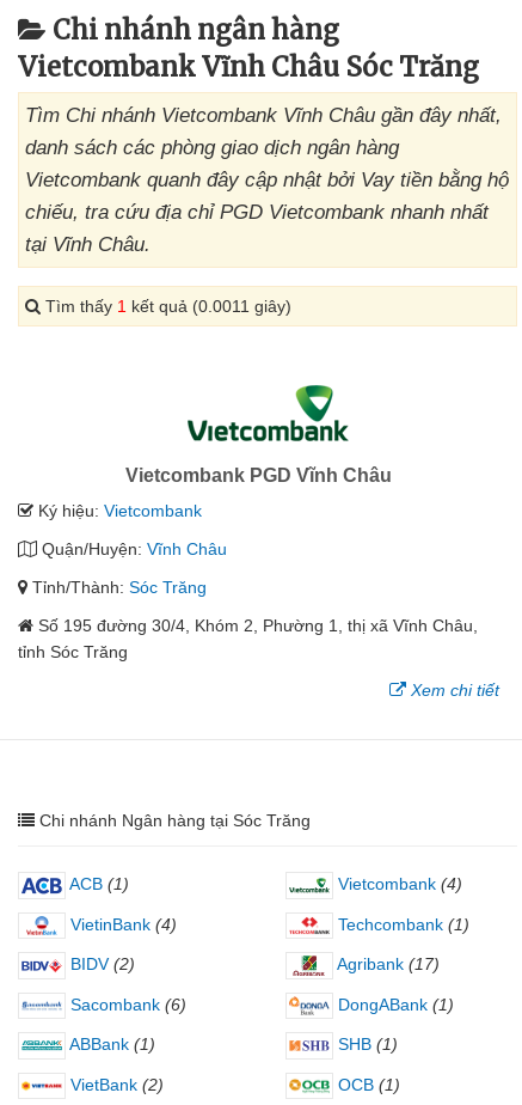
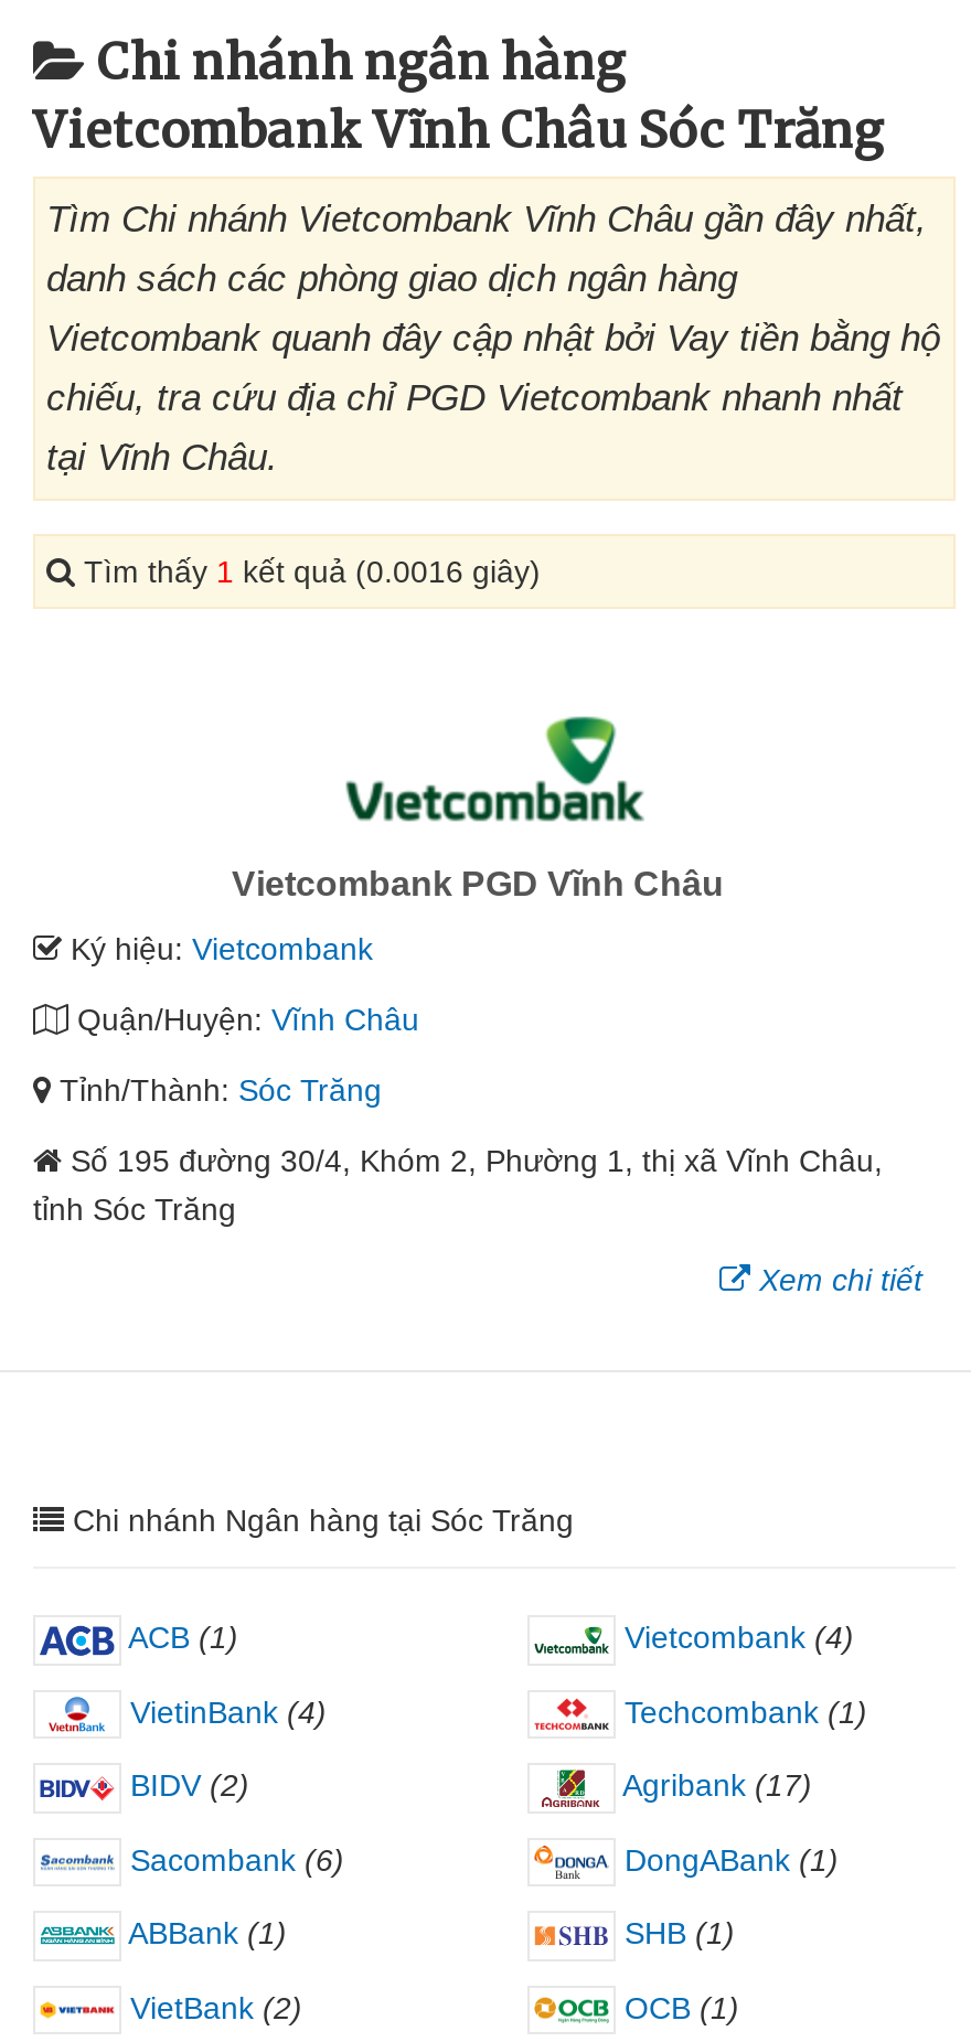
[41,297,291,316] Tìm thấy 1 kết quả (0.0011 giây) -> [75,554,541,589] Tìm thấy 1 kết quả (0.0016 giây)

